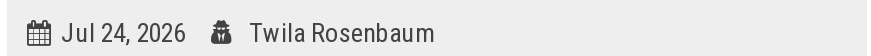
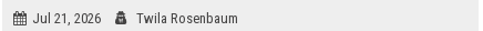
[61,18,433,48] Jul 24, 2026 Twila Rosenbaum -> [32,10,238,27] Jul 21, 2026 Twila Rosenbaum

